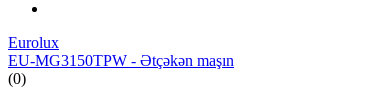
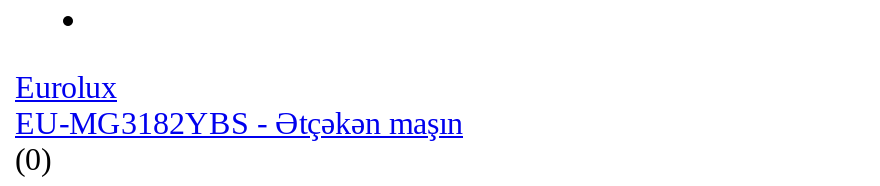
[8,52,234,69] EU-MG3150TPW - Ətçəkən maşın -> [15,106,463,140] EU-MG3182YBS - Ətçəkən maşın

